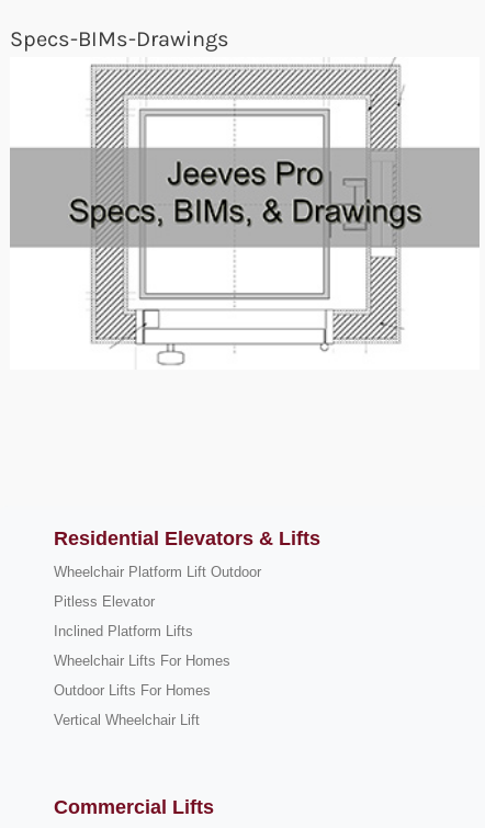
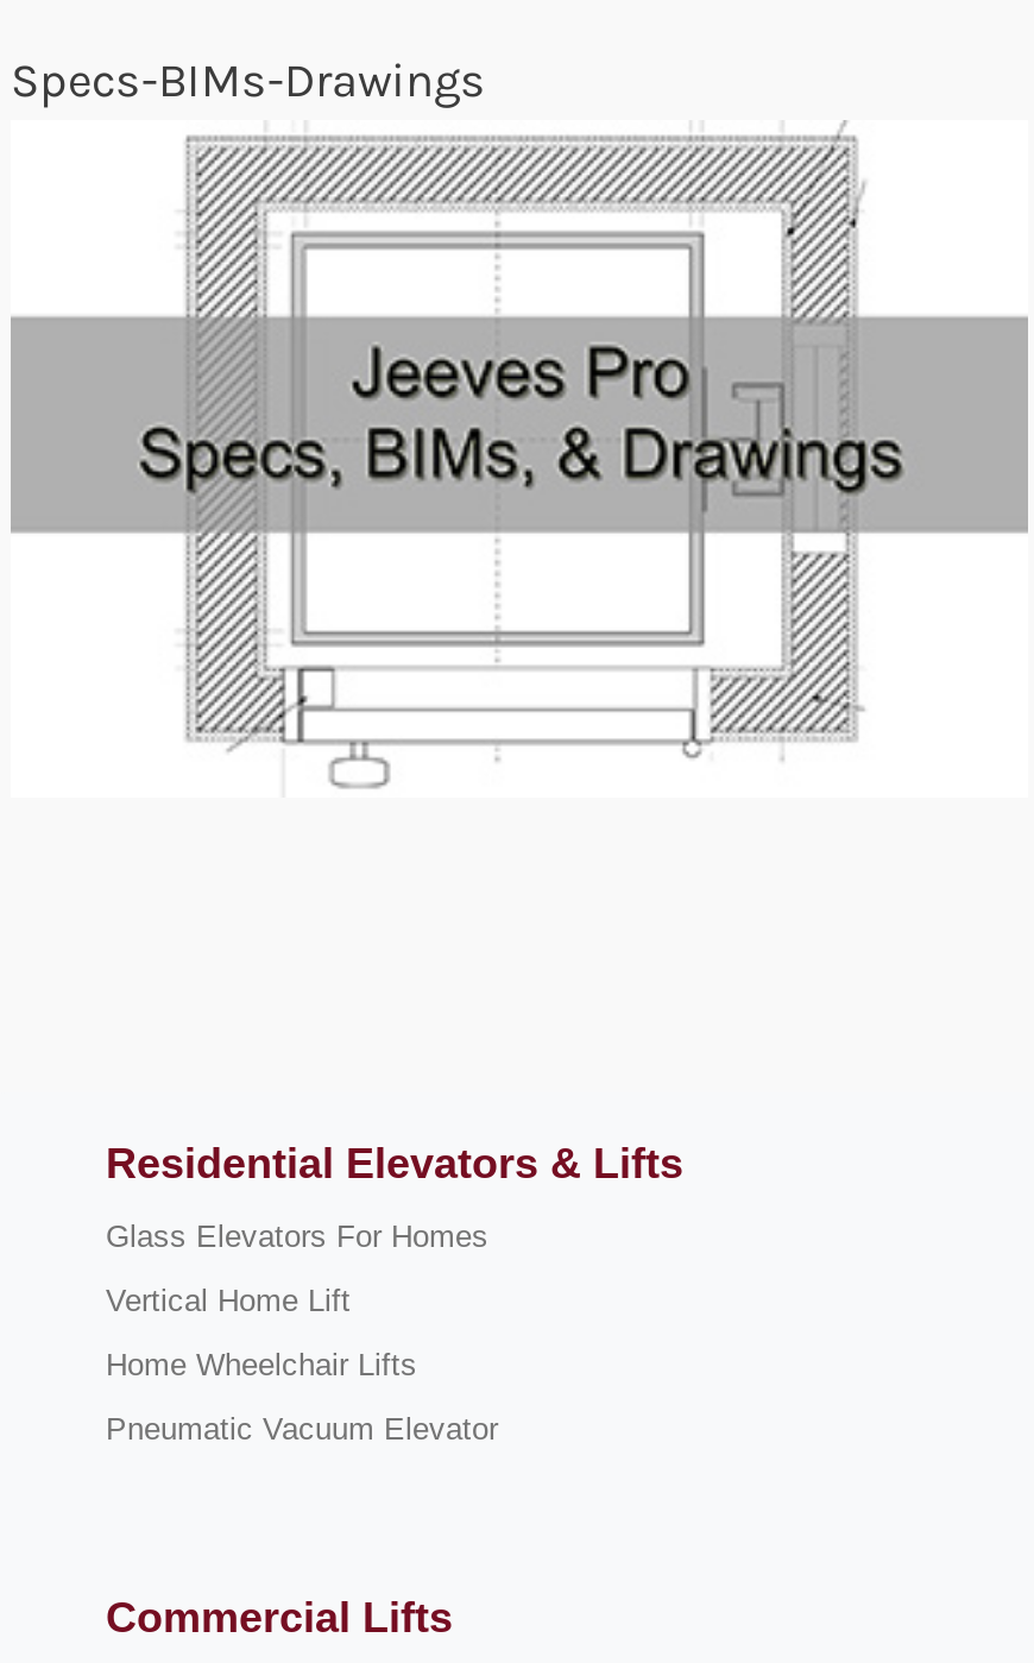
[54,564,261,728] Wheelchair Platform Lift Outdoor | Pitless Elevator | Inclined Platform Lifts | Wheelchair Lifts For Homes | Outdoor Lifts For Homes | Vertical Wheelchair Lift -> [106,1218,498,1447] Glass Elevators For Homes | Vertical Home Lift | Home Wheelchair Lifts | Pneumatic Vacuum Elevator

